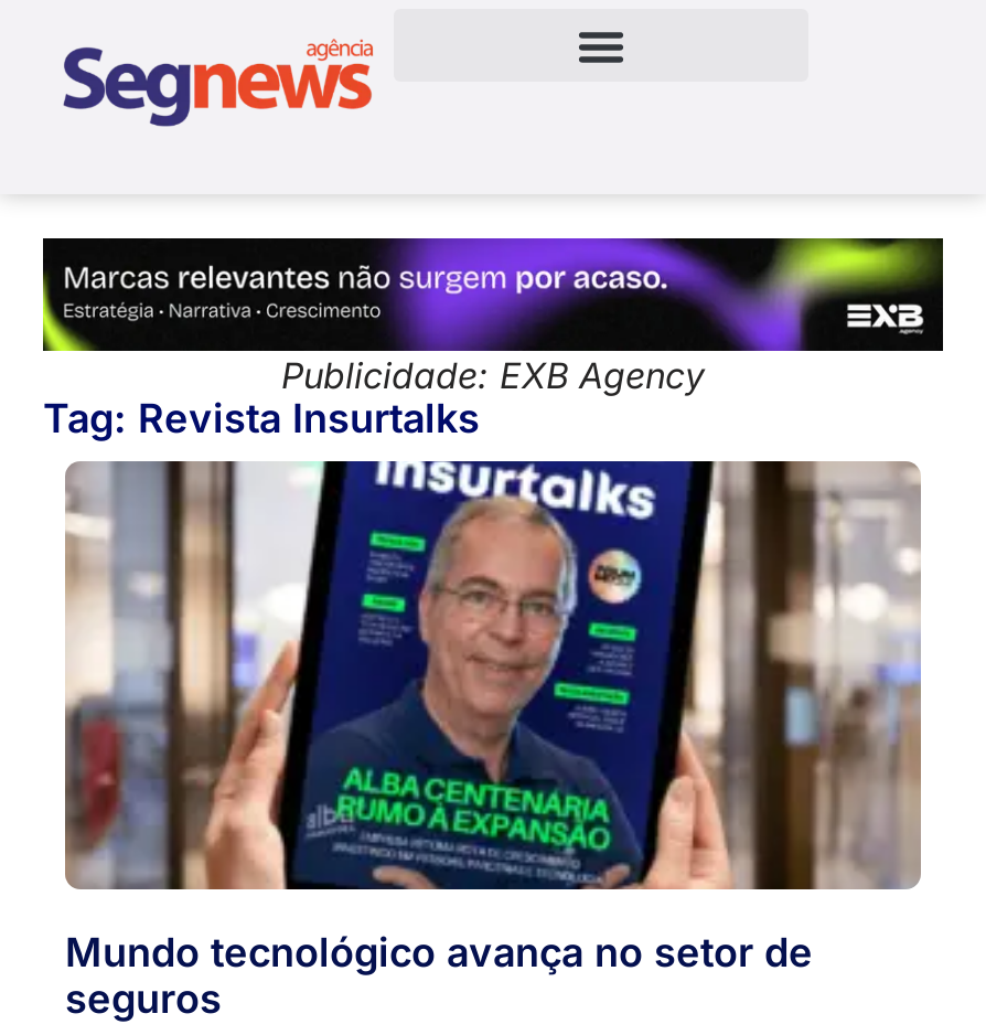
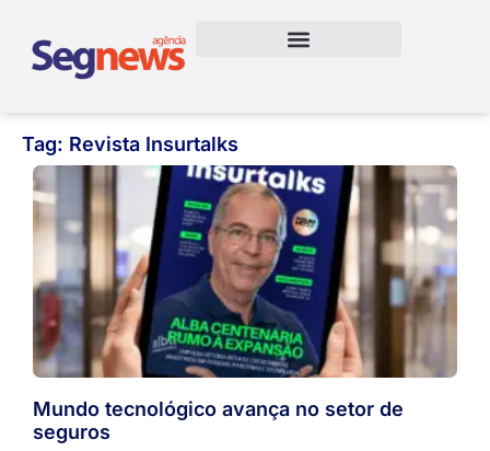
[41,236,945,397] [image] | Publicidade: EXB Agency -> none

